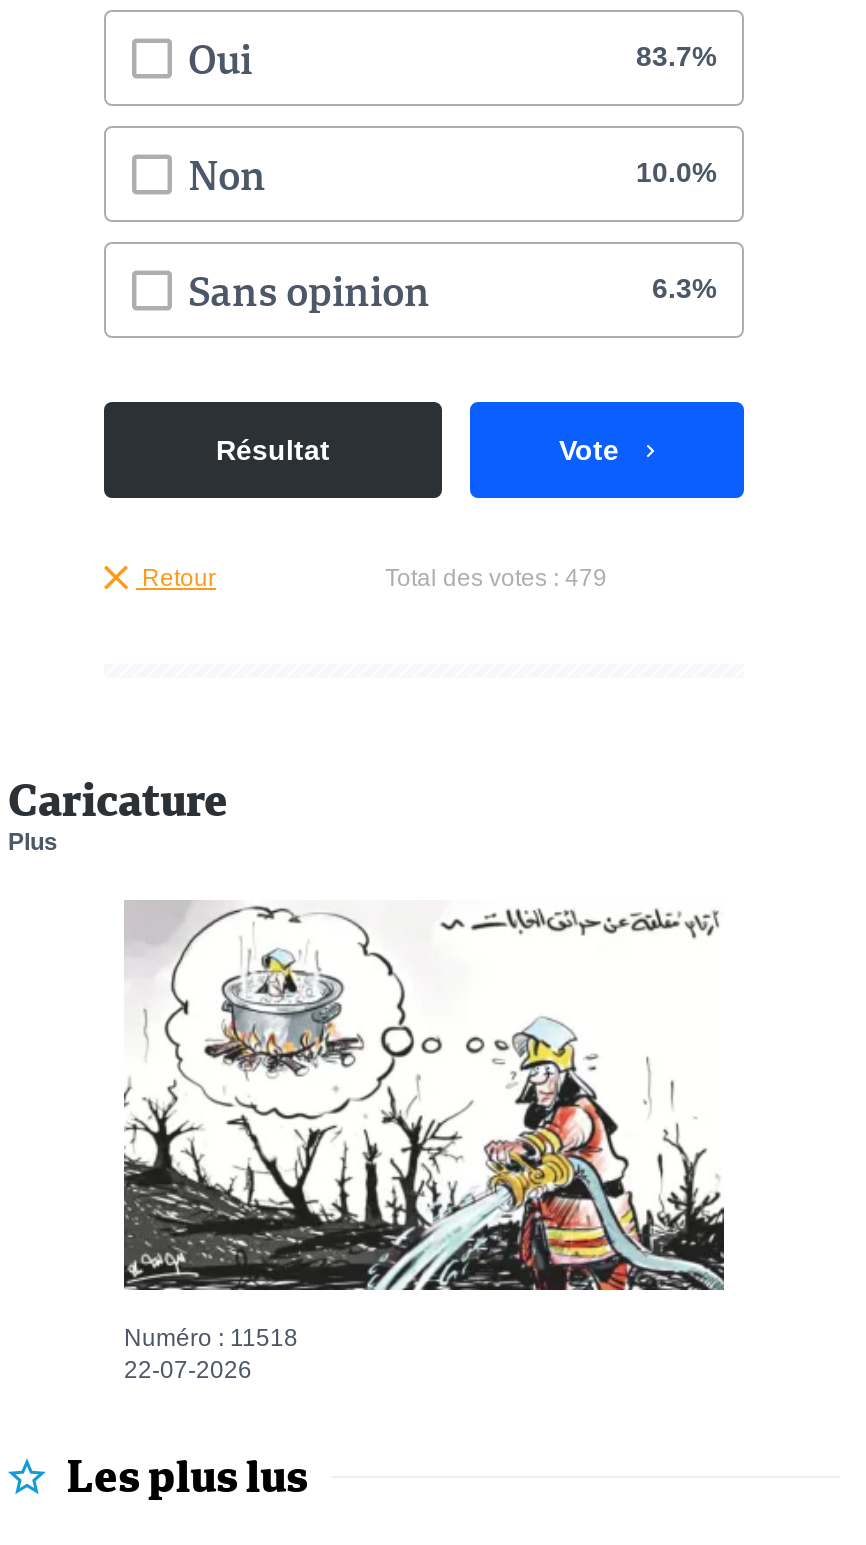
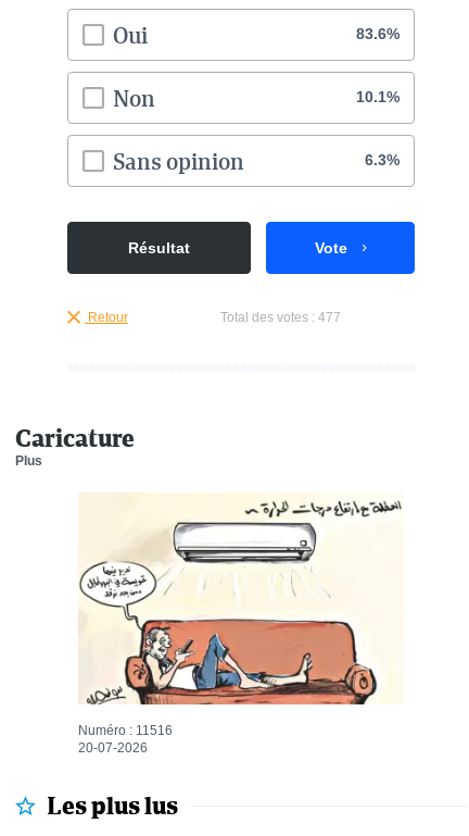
[636,40,716,72] 83.7% -> [356,25,400,43] 83.6%
[636,156,716,188] 10.0% -> [356,88,400,106] 10.1%
[385,563,607,591] Total des votes : 479 -> [220,310,340,325] Total des votes : 477
[122,900,726,1351] [image] | Numéro : 11518 -> [78,494,404,738] [image] | Numéro : 11516
[124,1355,252,1383] 22-07-2026 -> [78,740,148,755] 20-07-2026

